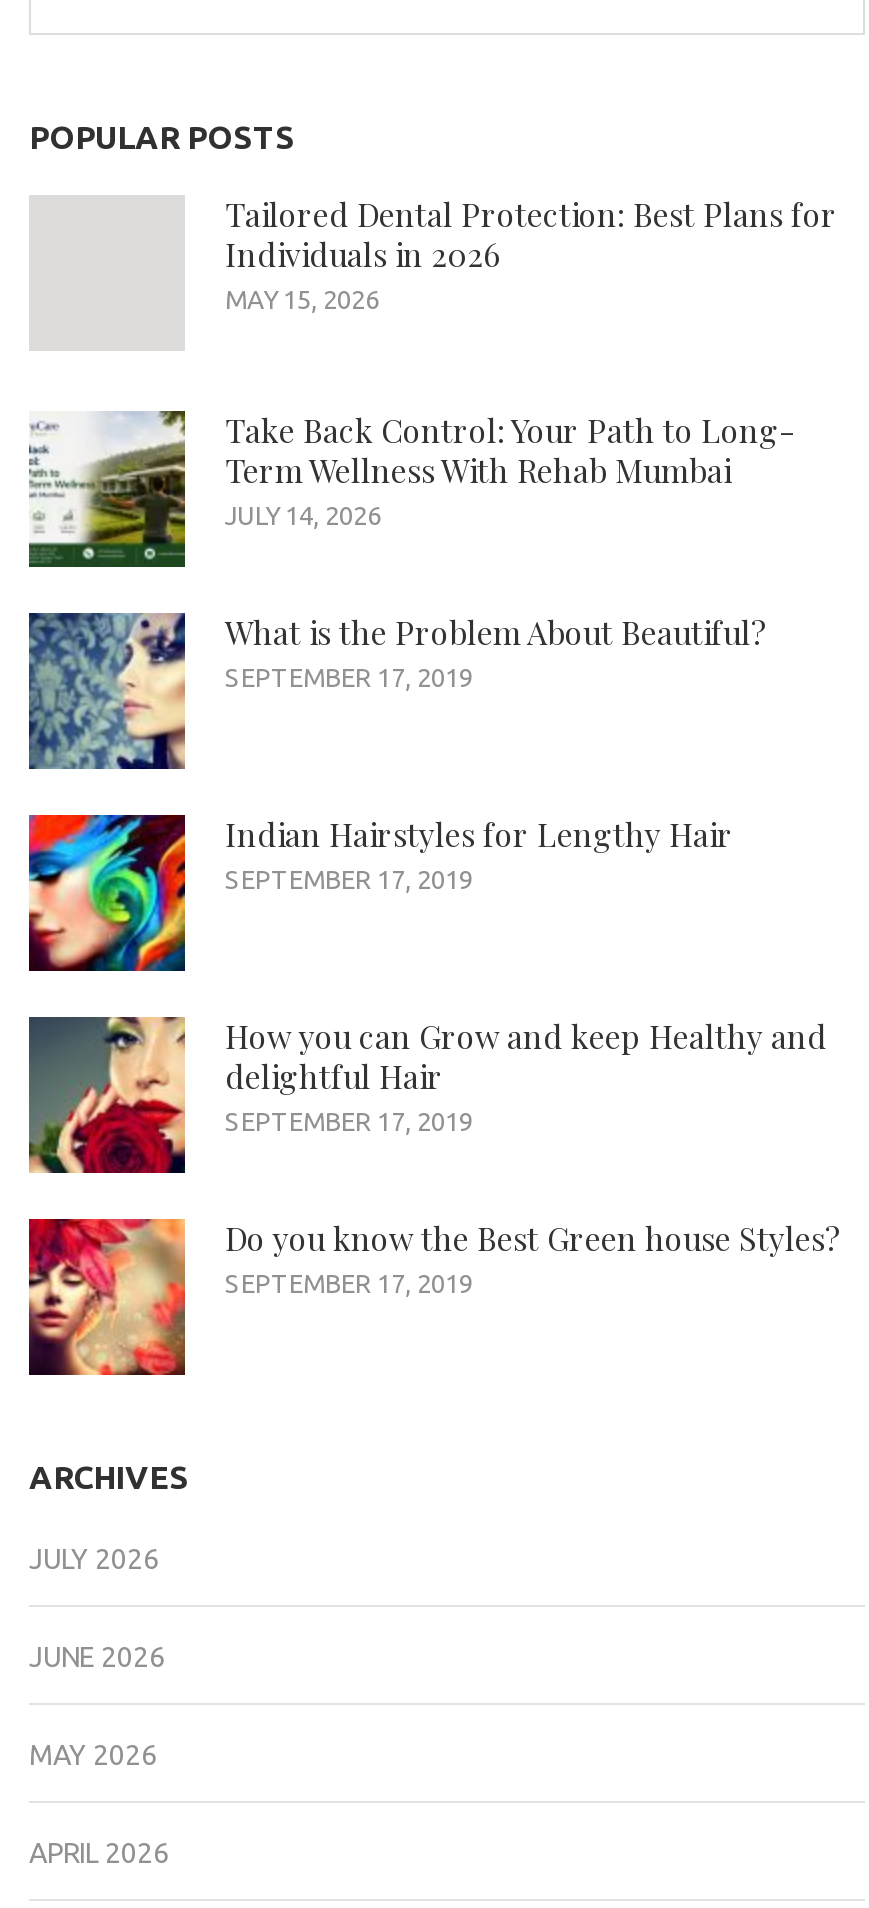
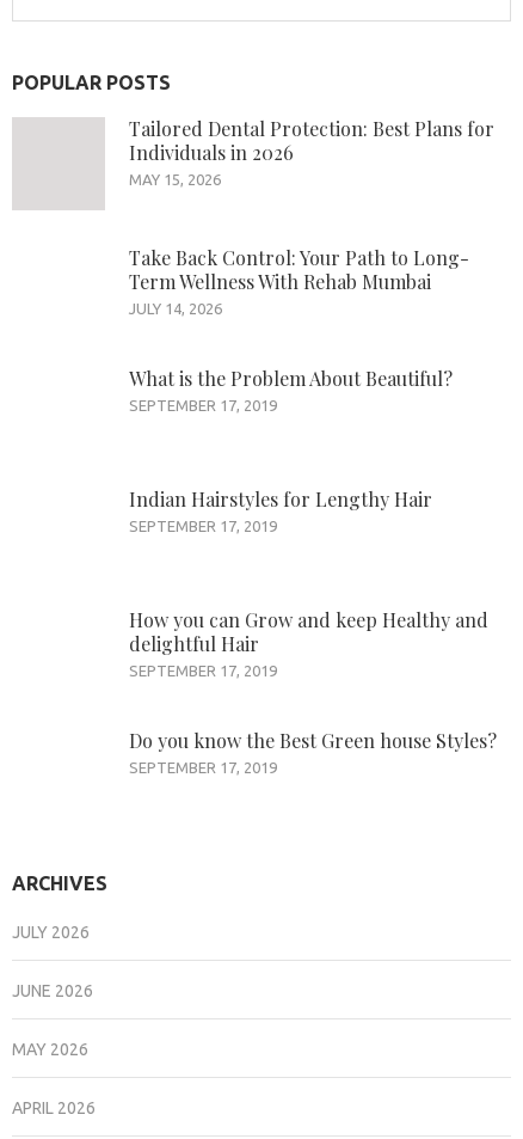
[27,408,187,570] [image] -> none
[27,610,187,772] [image] -> none
[27,812,187,974] [image] -> none
[27,1014,187,1176] [image] -> none
[27,1216,187,1378] [image] -> none

